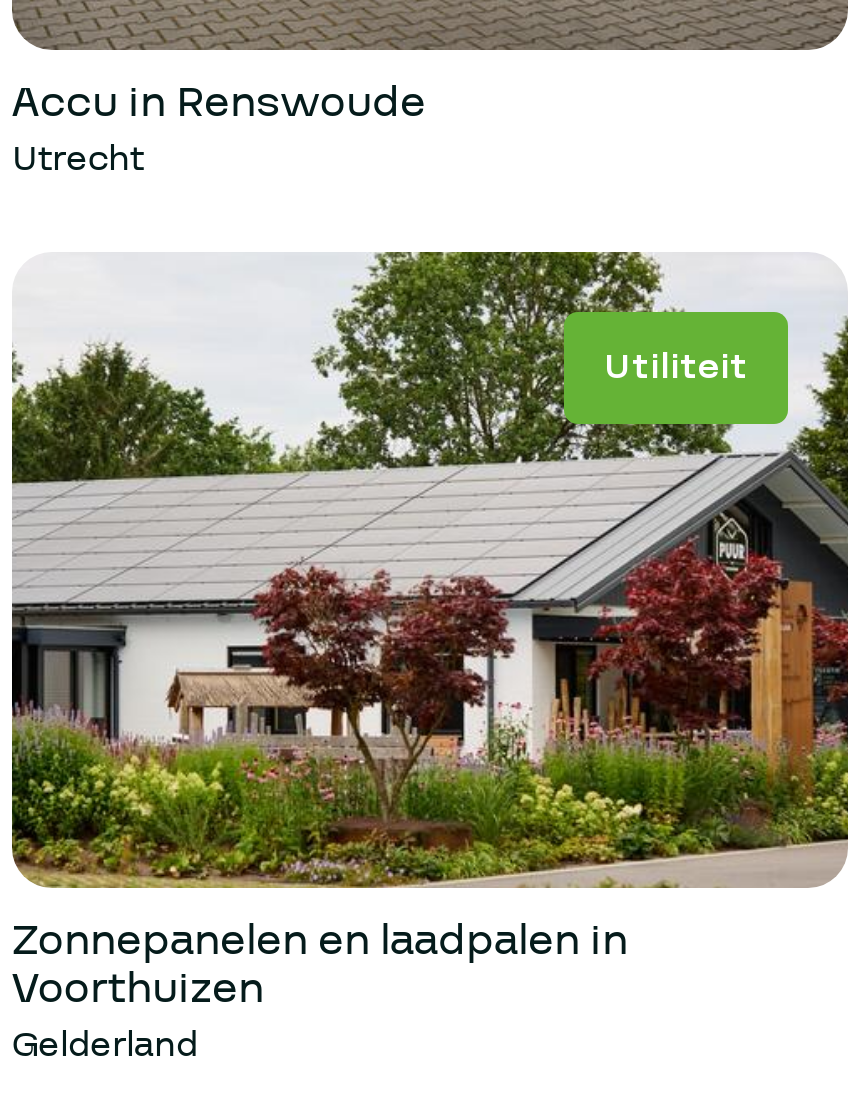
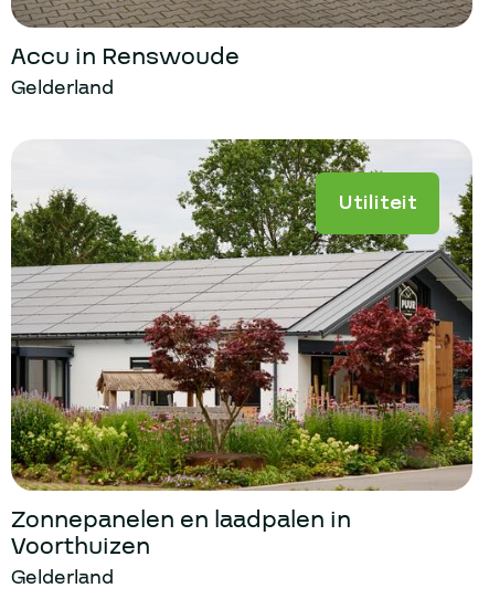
[12,134,144,184] Utrecht -> [11,74,114,102] Gelderland

